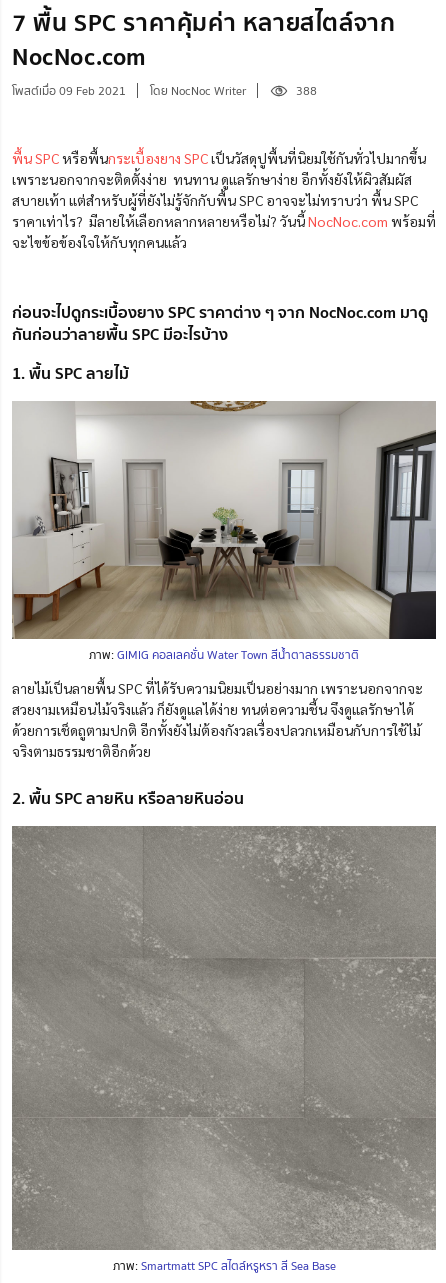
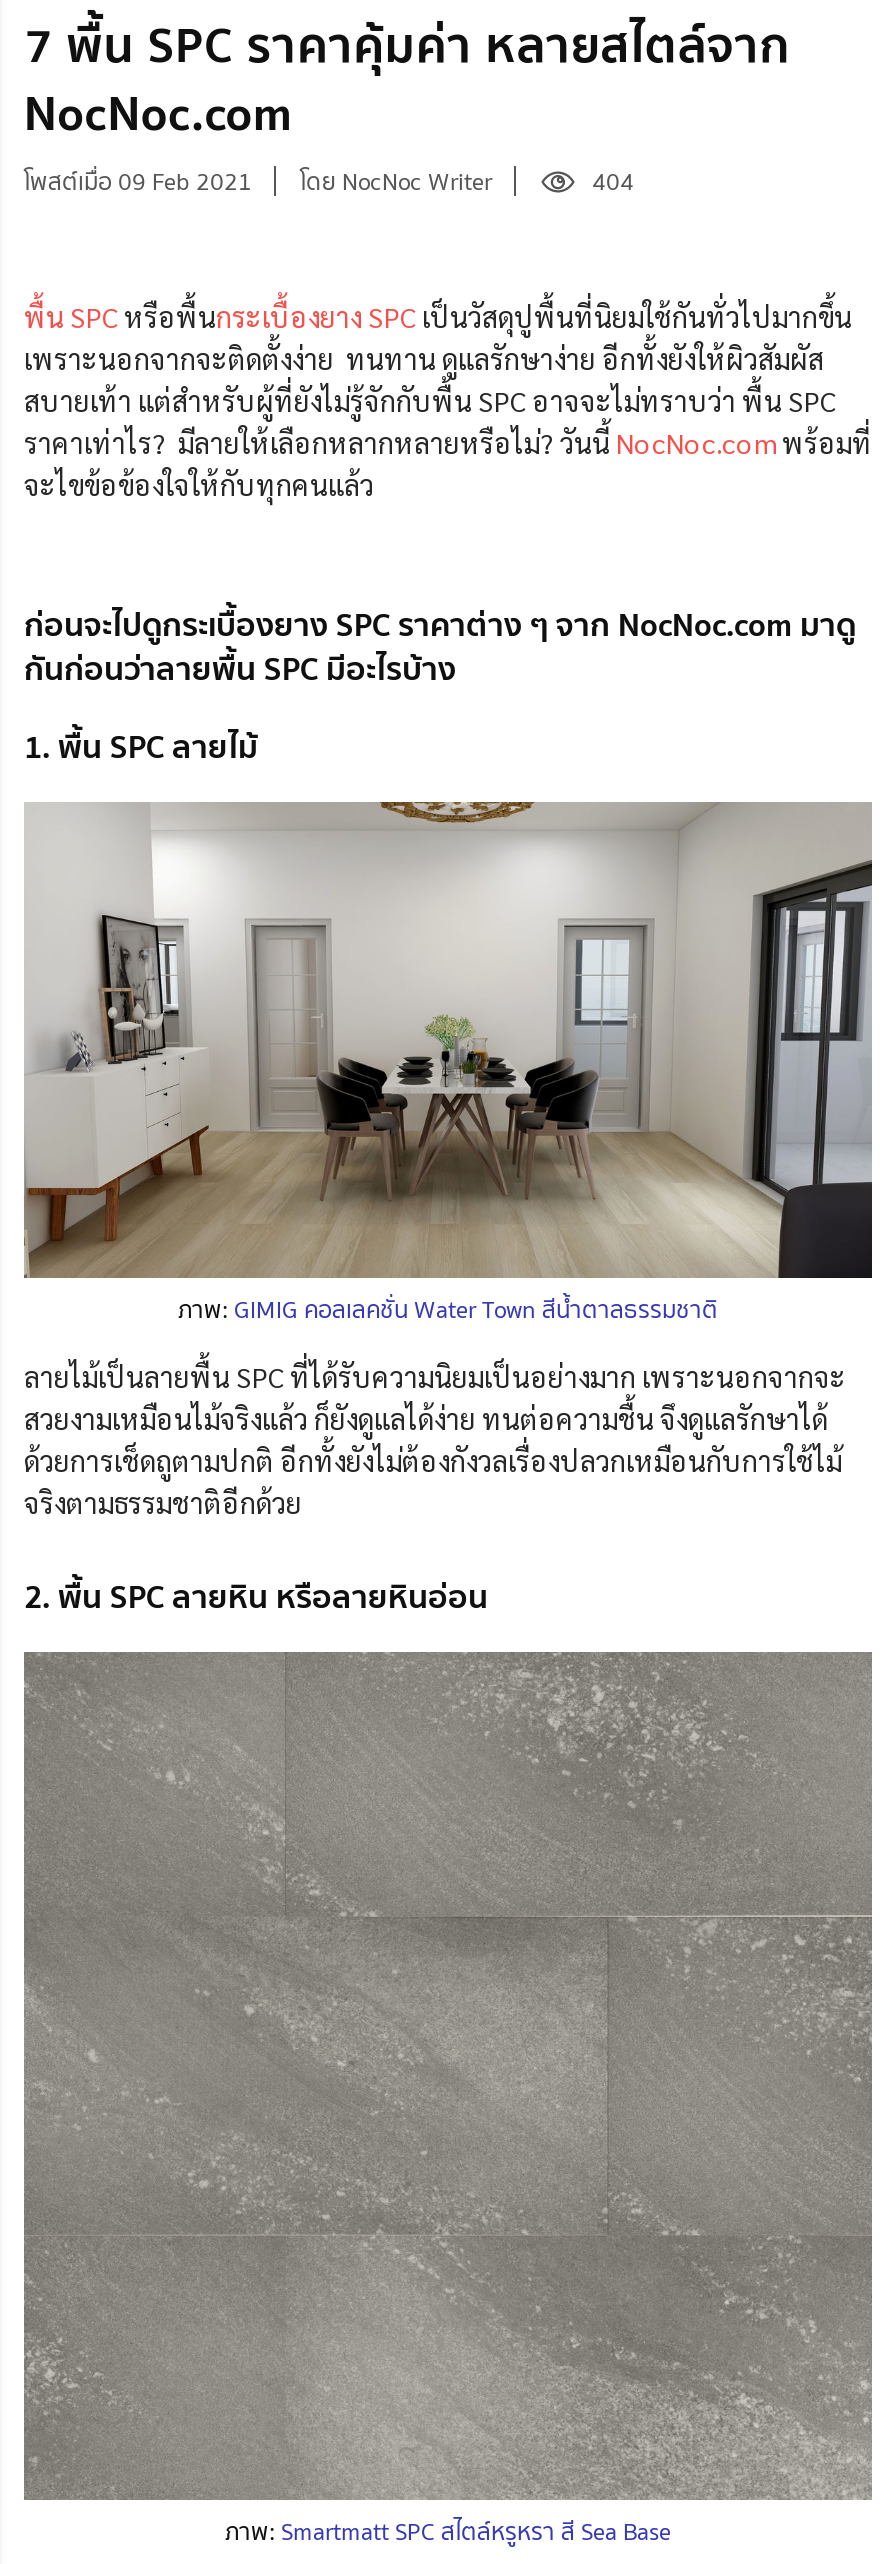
[296,81,317,100] 388 -> [592,162,634,200] 404

